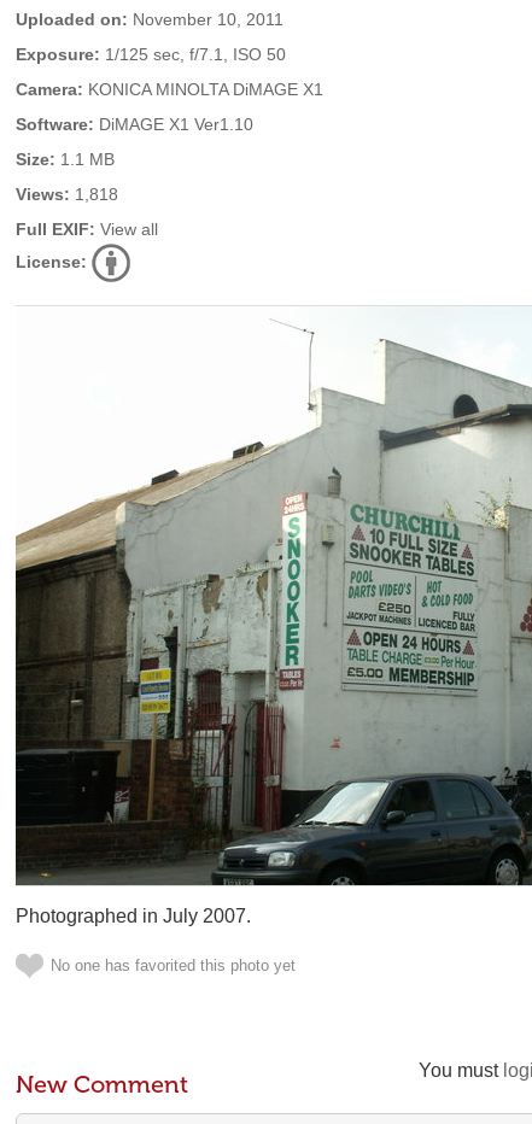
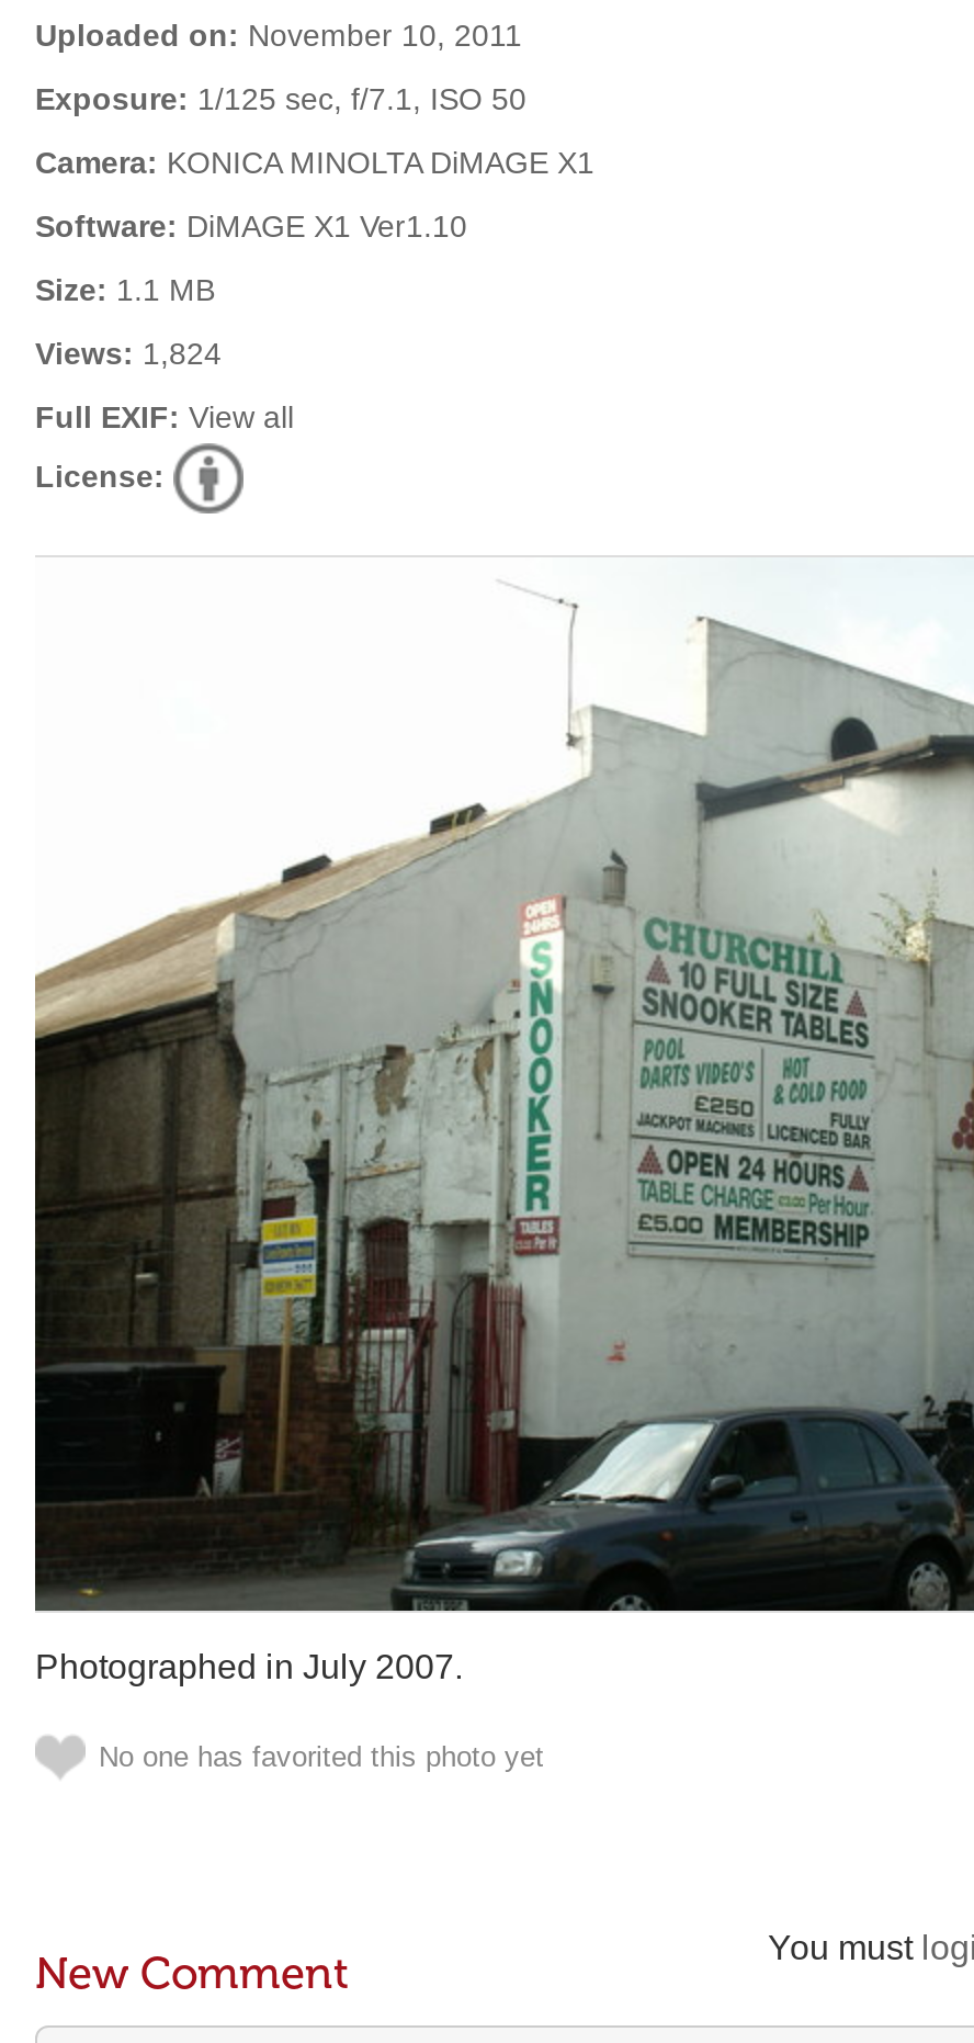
[16,185,118,204] Views: 1,818 -> [35,336,222,371] Views: 1,824

